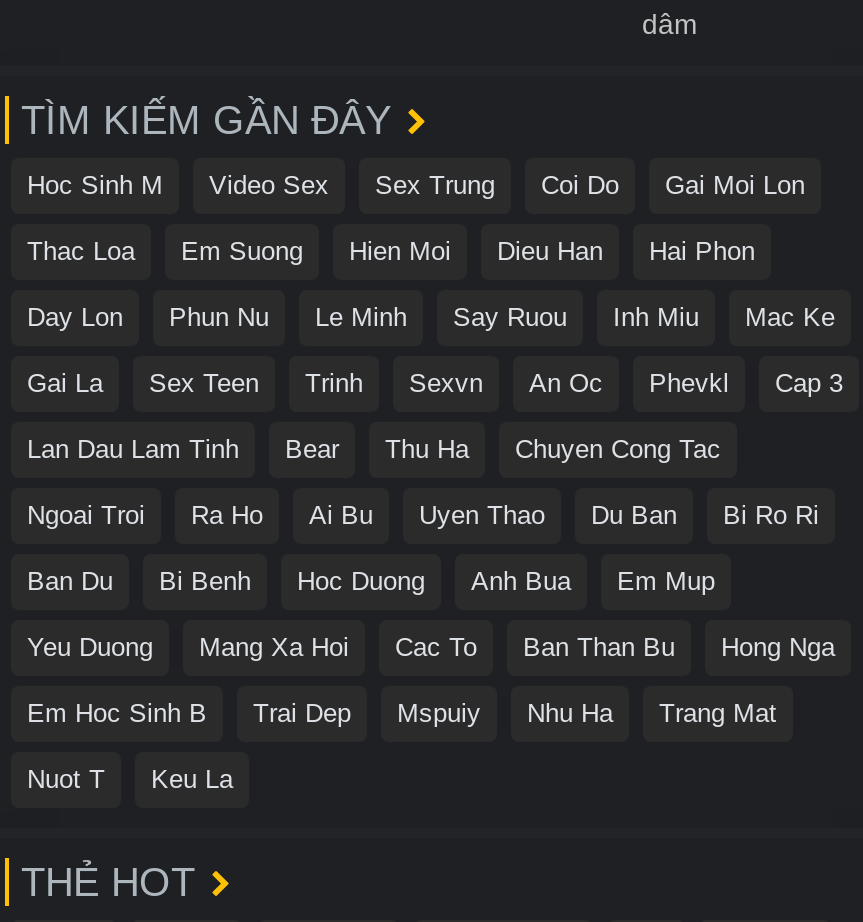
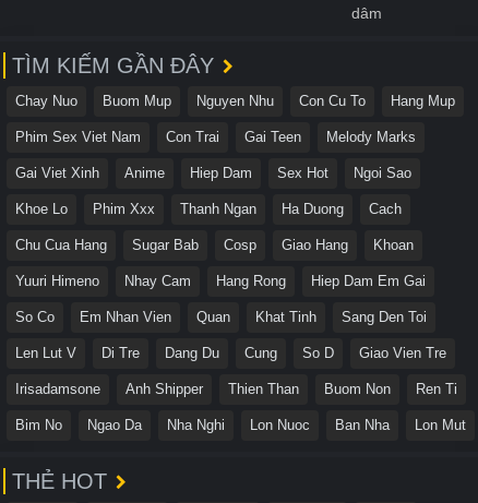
[27,169,805,199] Hoc Sinh M | Video Sex | Sex Trung | Coi Do | Gai Moi Lon -> [15,92,455,109] Chay Nuo | Buom Mup | Nguyen Nhu | Con Cu To | Hang Mup
[27,235,755,265] Thac Loa | Em Suong | Hien Moi | Dieu Han | Hai Phon -> [15,128,416,145] Phim Sex Viet Nam | Con Trai | Gai Teen | Melody Marks
[27,301,835,331] Day Lon | Phun Nu | Le Minh | Say Ruou | Inh Miu | Mac Ke -> [15,164,411,181] Gai Viet Xinh | Anime | Hiep Dam | Sex Hot | Ngoi Sao
[27,367,843,397] Gai La | Sex Teen | Trinh | Sexvn | An Oc | Phevkl | Cap 3 -> [15,200,402,217] Khoe Lo | Phim Xxx | Thanh Ngan | Ha Duong | Cach
[27,433,721,463] Lan Dau Lam Tinh | Bear | Thu Ha | Chuyen Cong Tac -> [15,236,414,253] Chu Cua Hang | Sugar Bab | Cosp | Giao Hang | Khoan
[27,499,819,529] Ngoai Troi | Ra Ho | Ai Bu | Uyen Thao | Du Ban | Bi Ro Ri -> [15,272,426,289] Yuuri Himeno | Nhay Cam | Hang Rong | Hiep Dam Em Gai
[27,565,715,595] Ban Du | Bi Benh | Hoc Duong | Anh Bua | Em Mup -> [15,308,427,325] So Co | Em Nhan Vien | Quan | Khat Tinh | Sang Den Toi
[27,631,835,661] Yeu Duong | Mang Xa Hoi | Cac To | Ban Than Bu | Hong Nga -> [15,344,446,361] Len Lut V | Di Tre | Dang Du | Cung | So D | Giao Vien Tre
[27,697,777,727] Em Hoc Sinh B | Trai Dep | Mspuiy | Nhu Ha | Trang Mat -> [15,380,457,397] Irisadamsone | Anh Shipper | Thien Than | Buom Non | Ren Ti
[27,763,233,793] Nuot T | Keu La -> [15,416,466,433] Bim No | Ngao Da | Nha Nghi | Lon Nuoc | Ban Nha | Lon Mut

